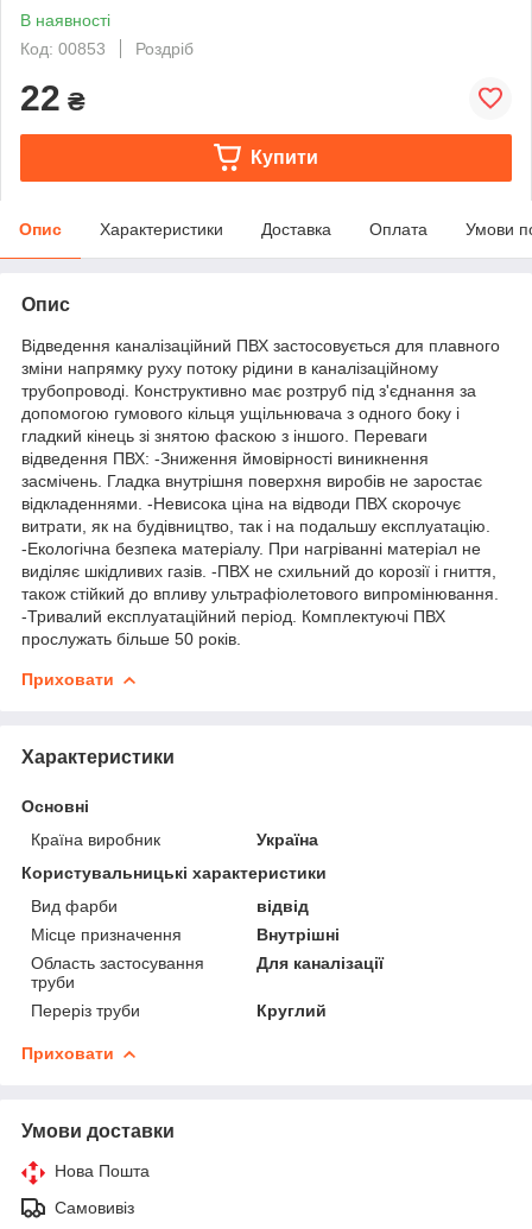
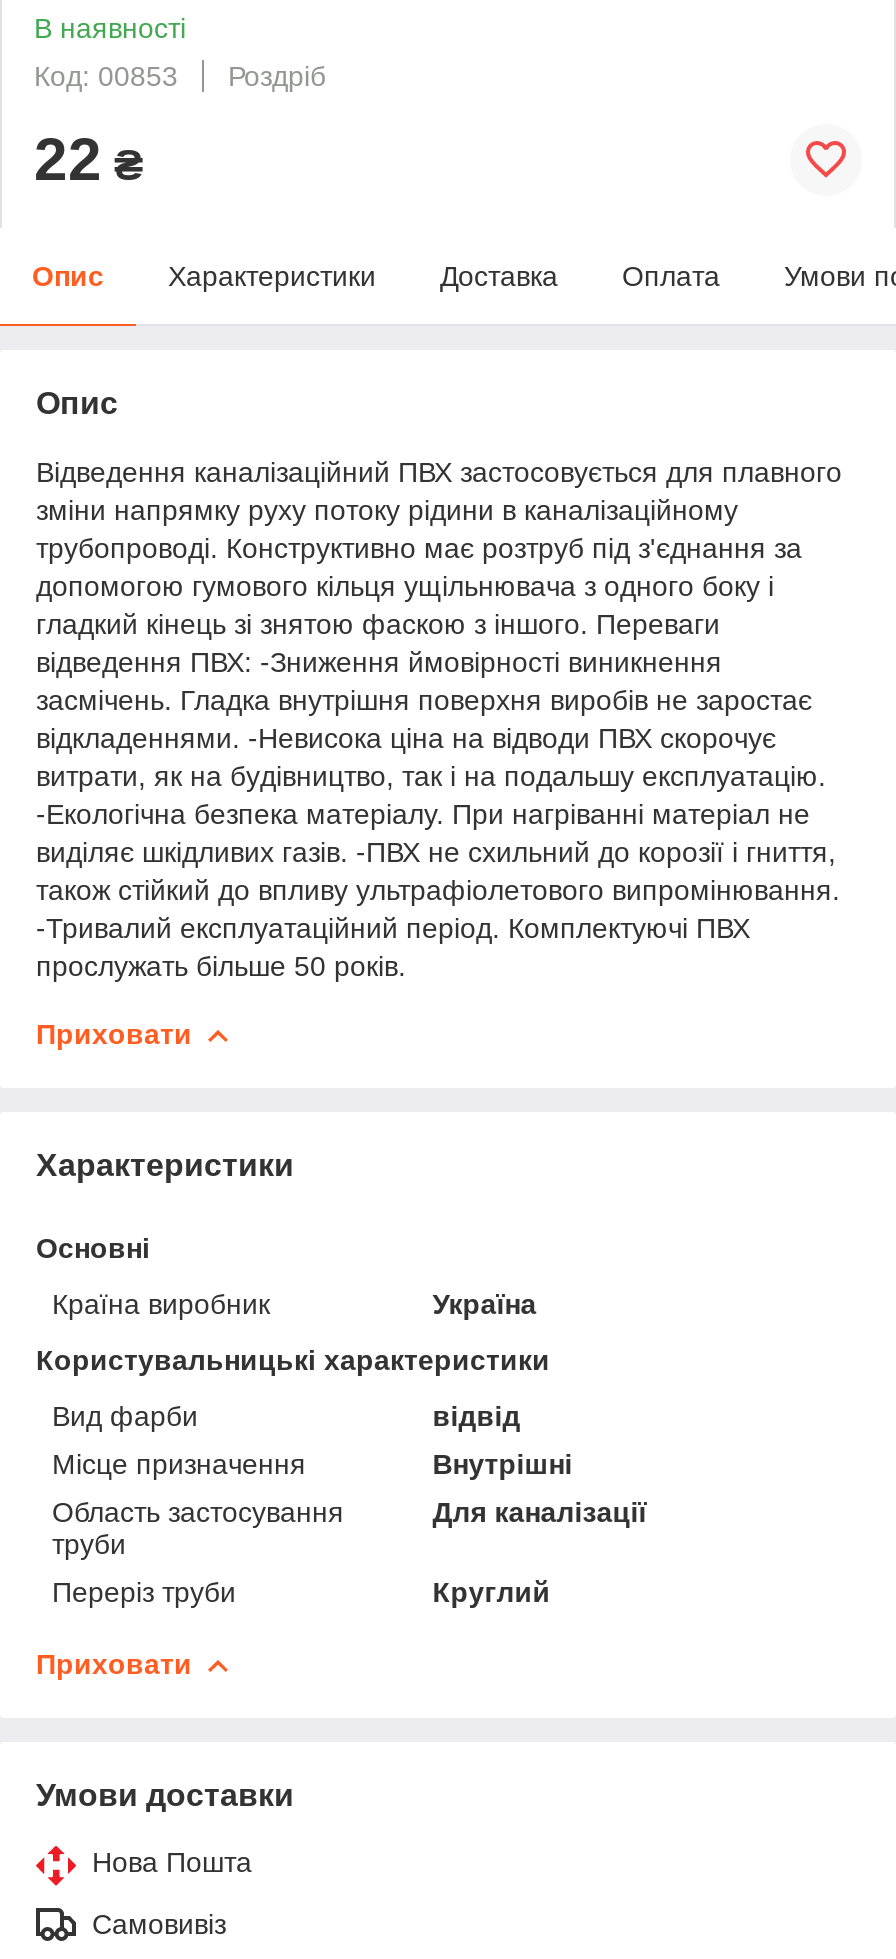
[250,147,318,167] Купити -> none

